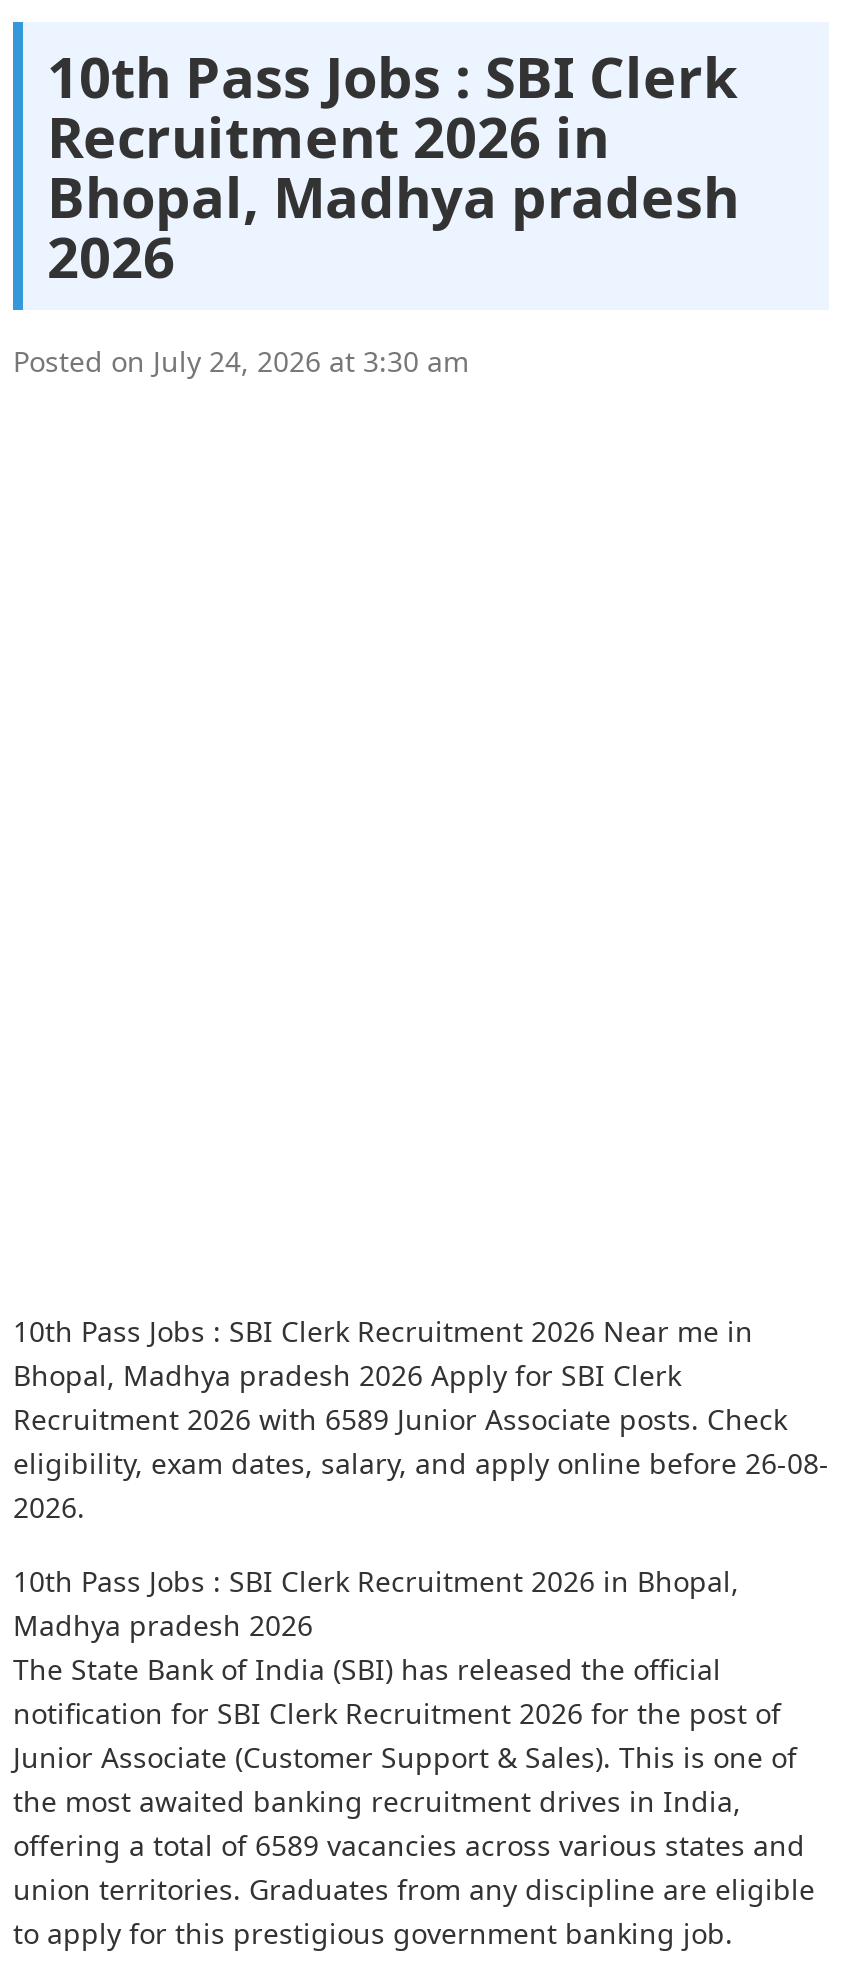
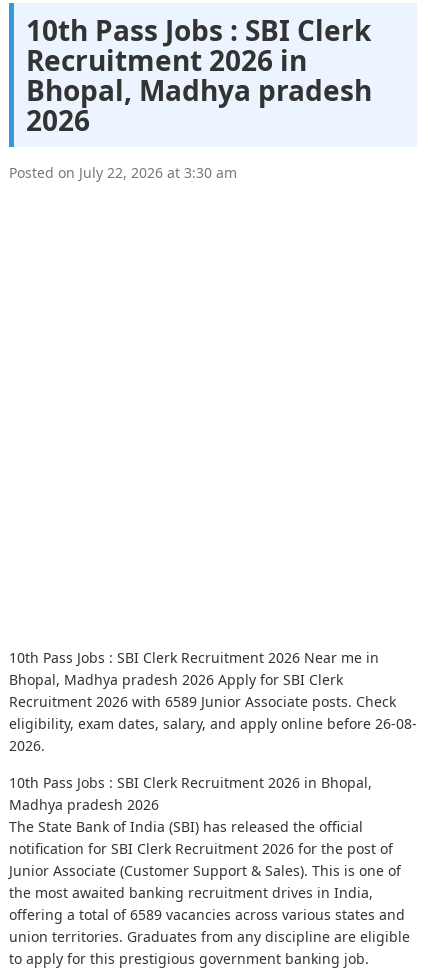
[13,342,469,380] Posted on July 24, 2026 at 3:30 am -> [9,163,237,182] Posted on July 22, 2026 at 3:30 am

